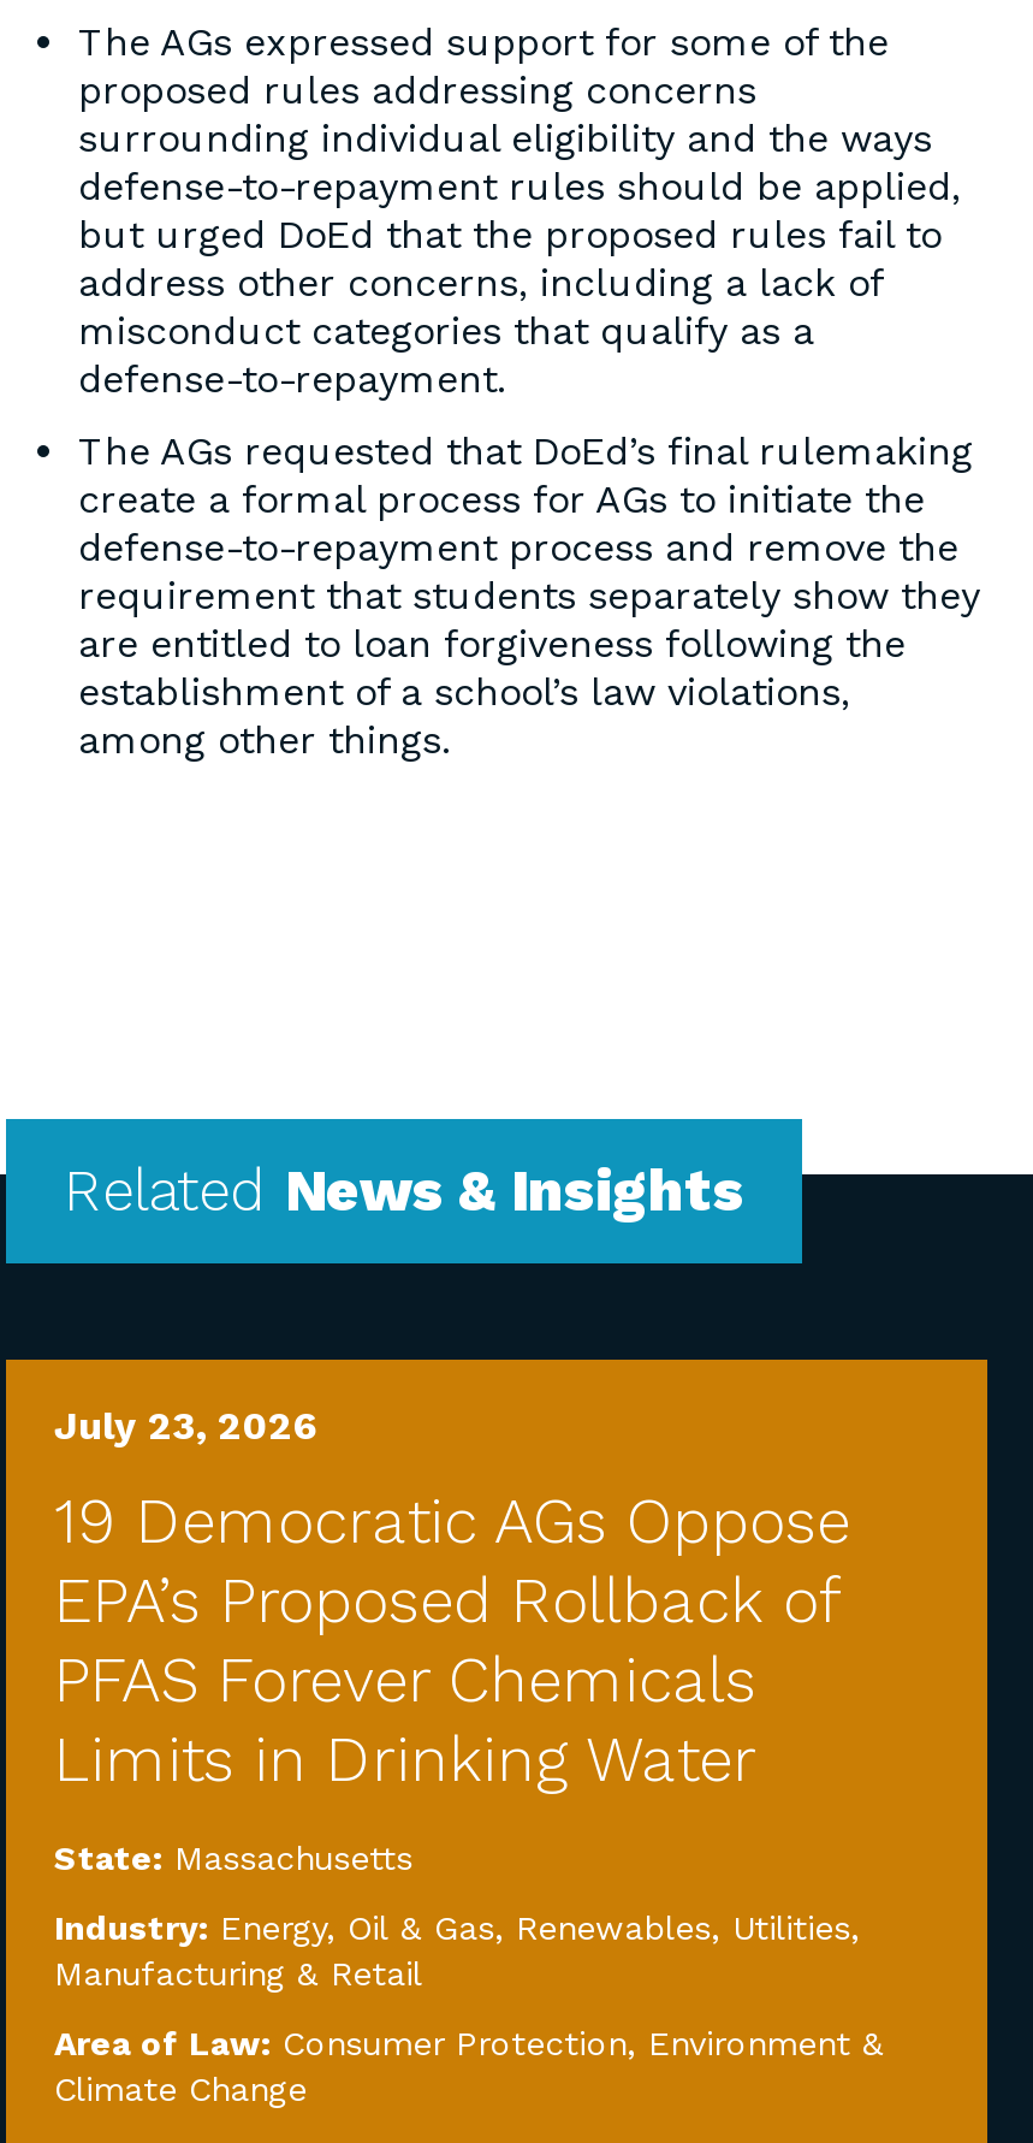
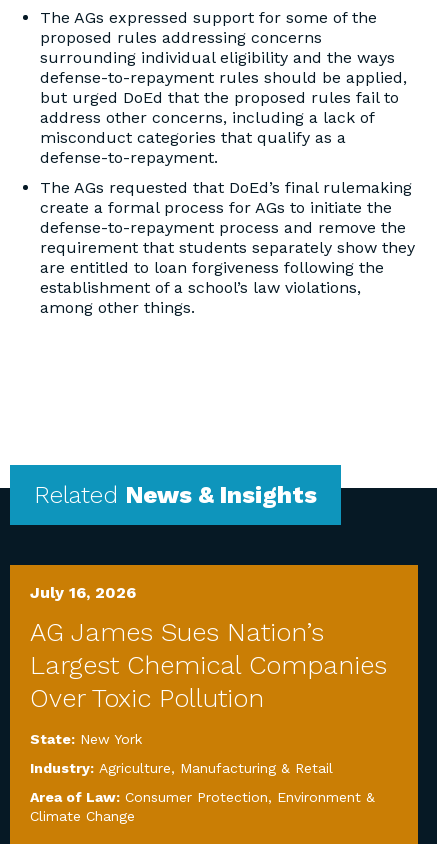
[54,1403,316,1449] July 23, 2026 -> [30,583,136,602] July 16, 2026
[54,1485,850,1795] 19 Democratic AGs Oppose | EPA’s Proposed Rollback of | PFAS Forever Chemicals | Limits in Drinking Water -> [30,617,387,713] AG James Sues Nation’s | Largest Chemical Companies | Over Toxic Pollution
[54,1839,412,1877] State: Massachusetts -> [30,731,142,747] State: New York
[54,1908,860,1993] Industry: Energy, Oil & Gas, Renewables, Utilities, | Manufacturing & Retail -> [30,760,333,776] Industry: Agriculture, Manufacturing & Retail

